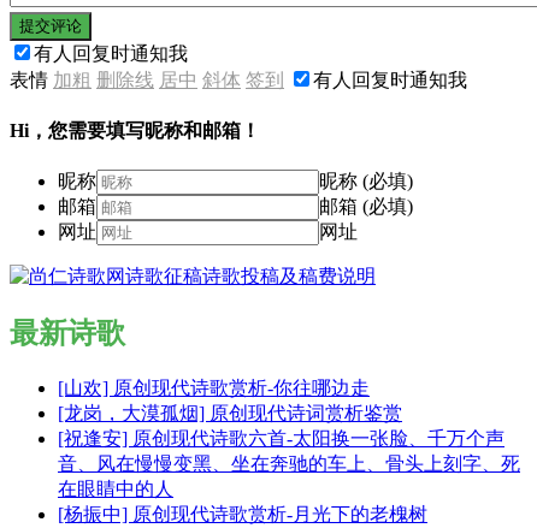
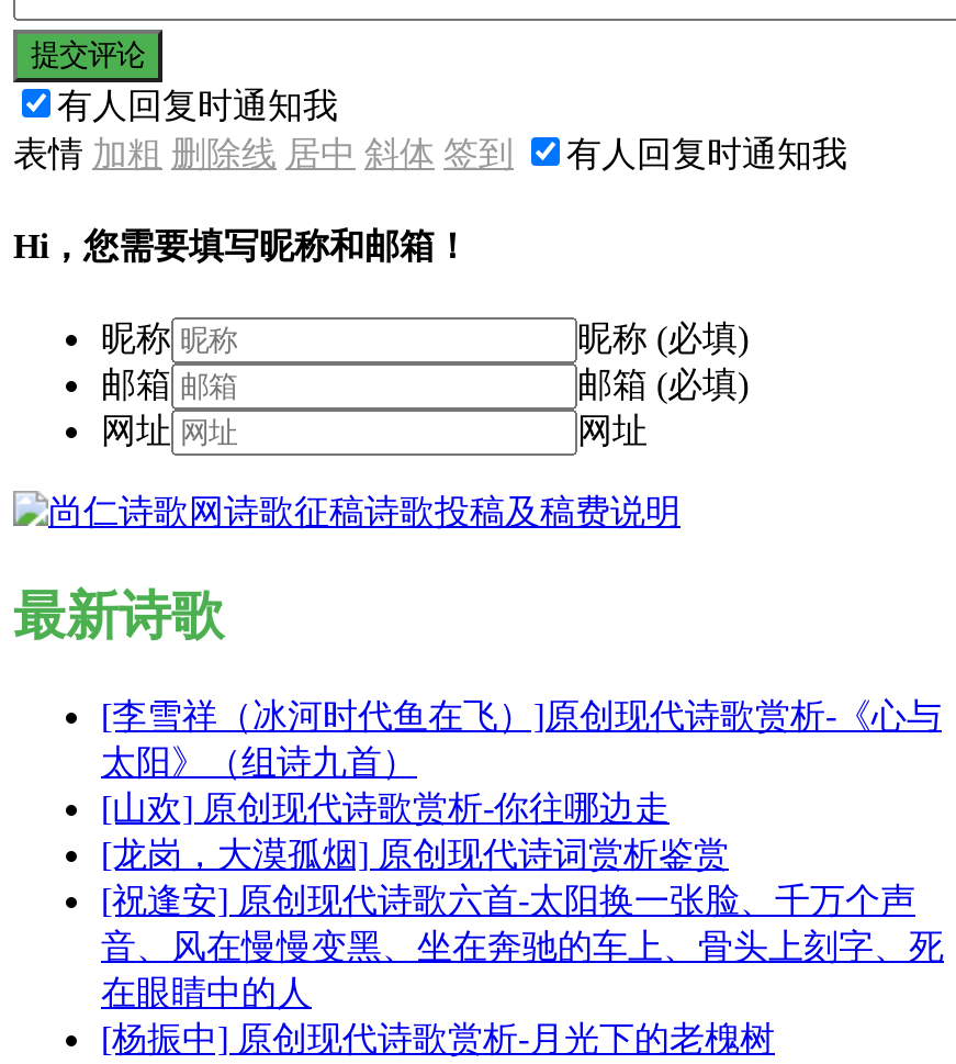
none -> [101,698,942,781] [李雪祥（冰河时代鱼在飞）]原创现代诗歌赏析-《心与 | 太阳》（组诗九首）

